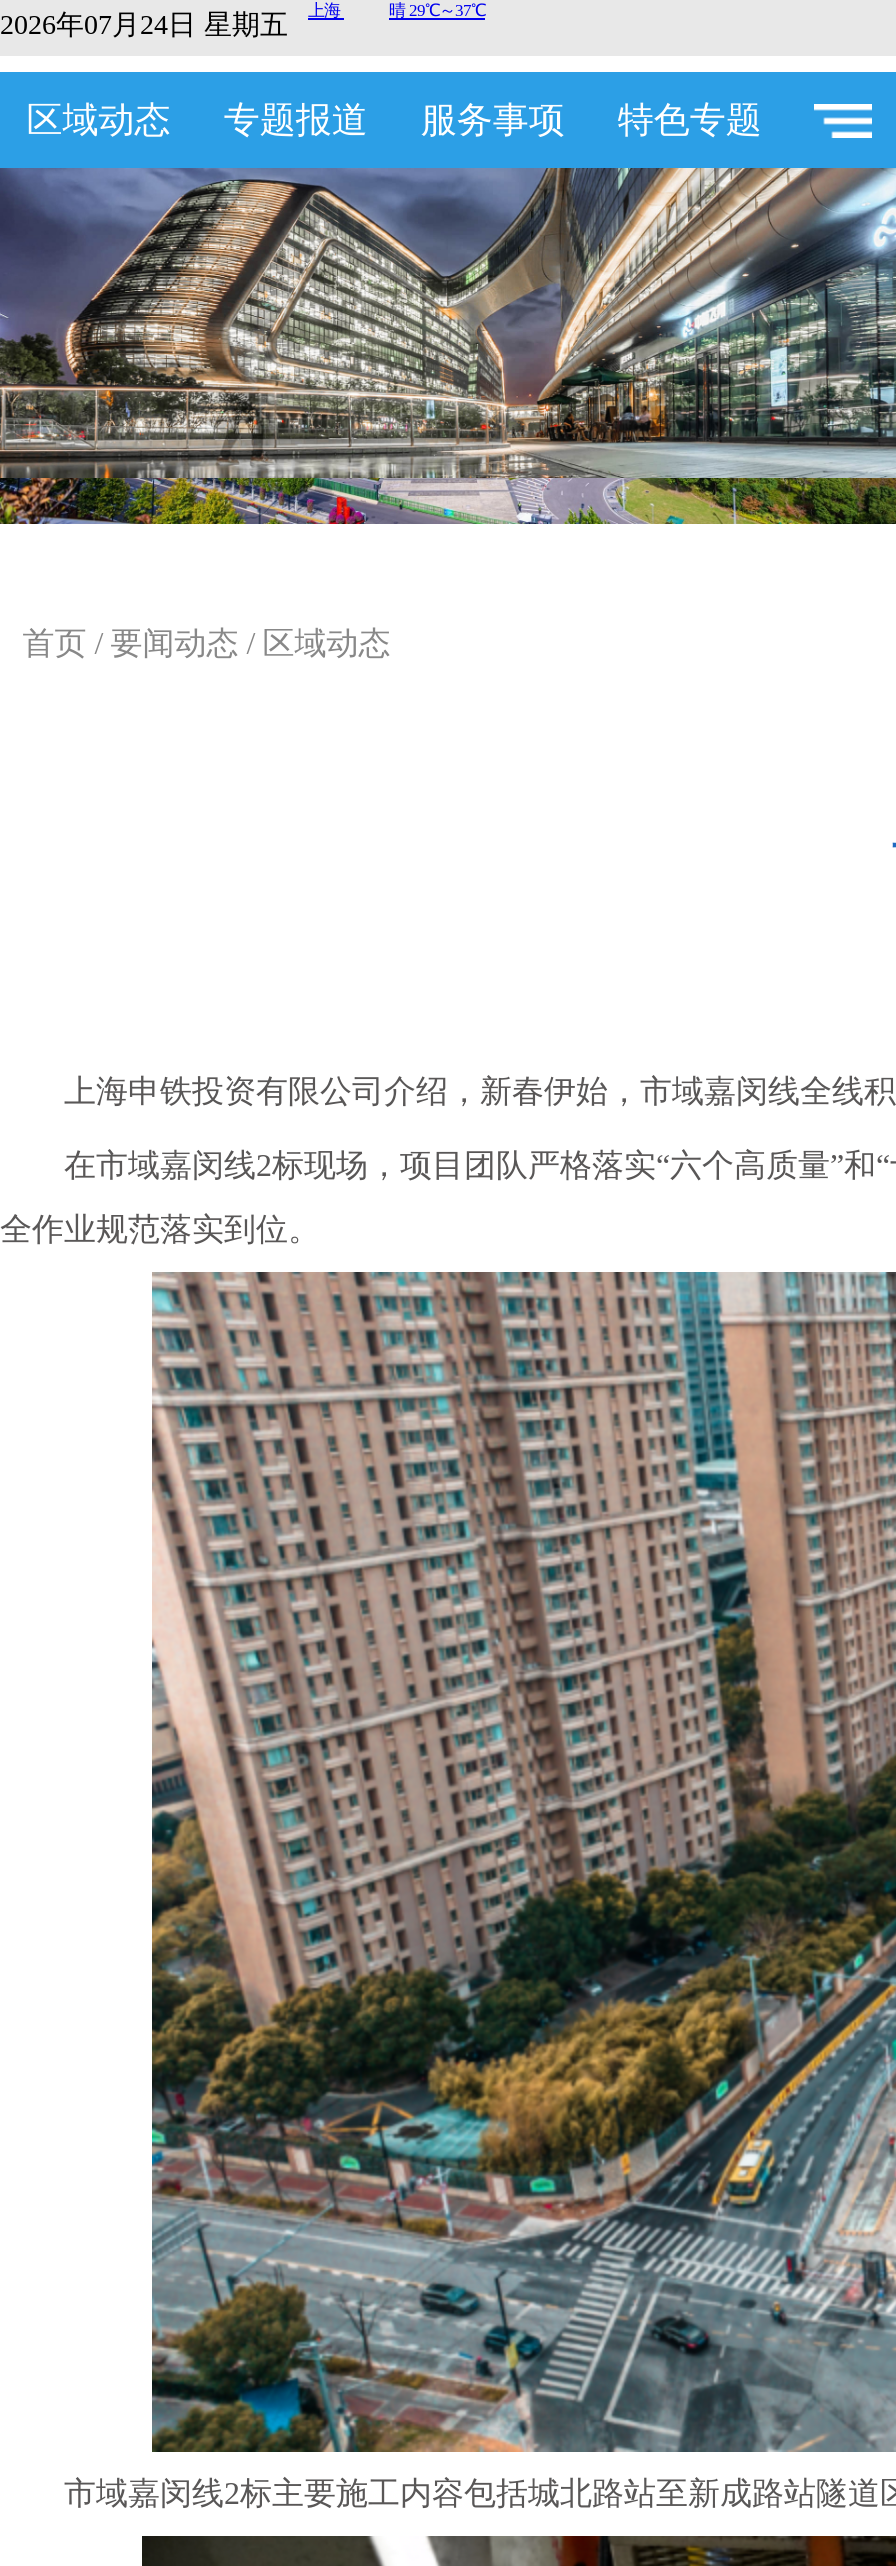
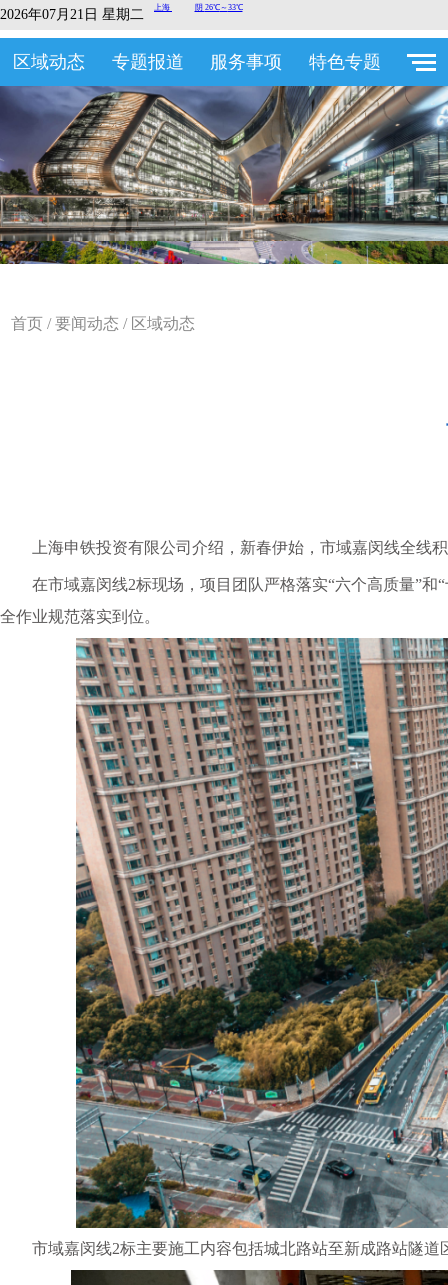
[0,10,288,40] 2026年07月24日 星期五 -> [0,7,144,22] 2026年07月21日 星期二

